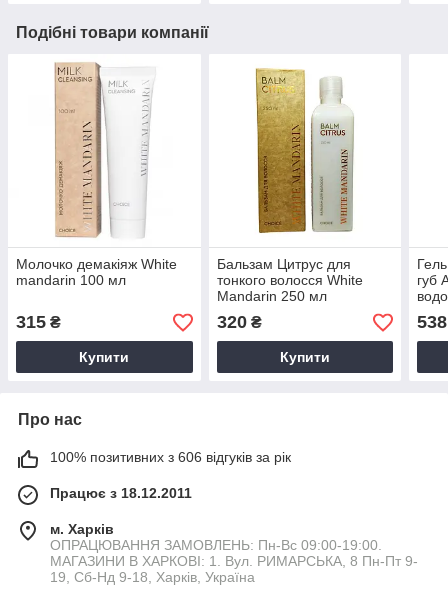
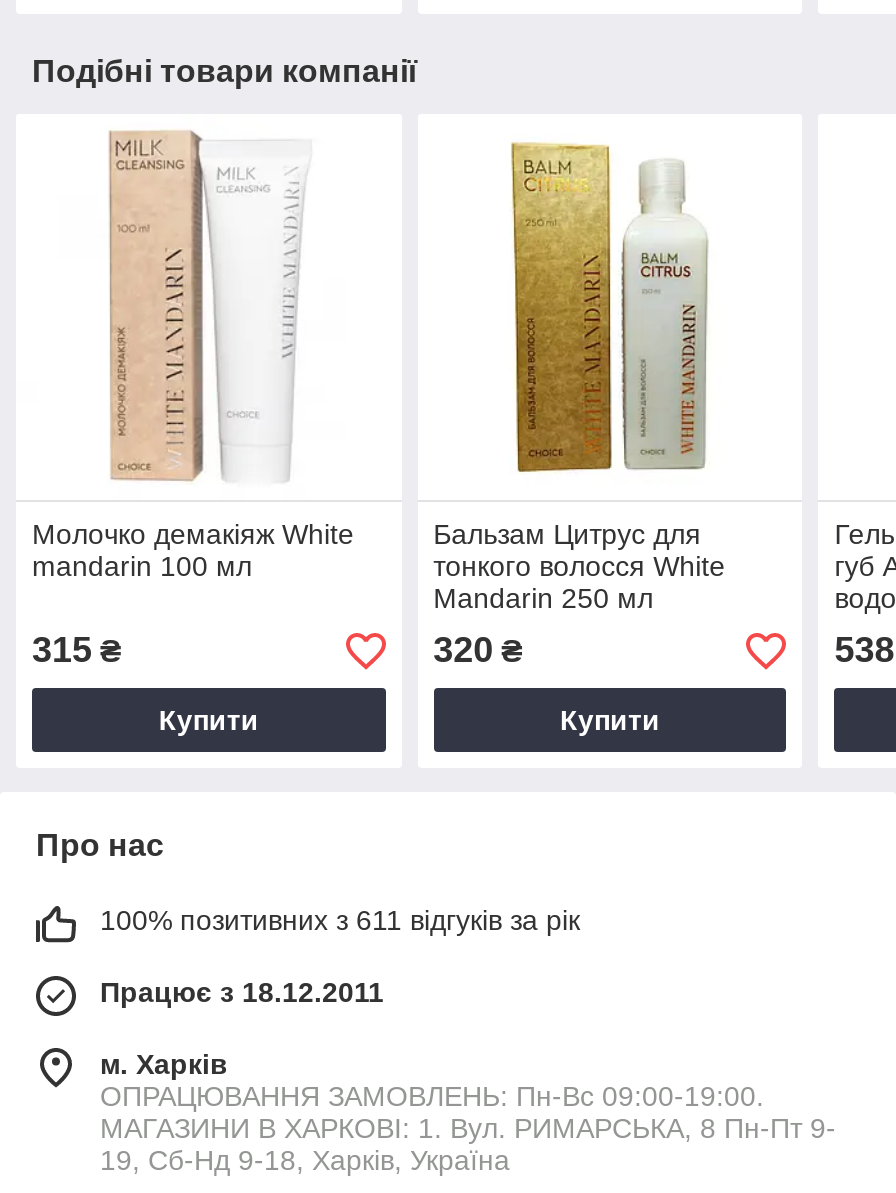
[50,449,291,465] 100% позитивних з 606 відгуків за рік -> [100,904,580,936] 100% позитивних з 611 відгуків за рік

